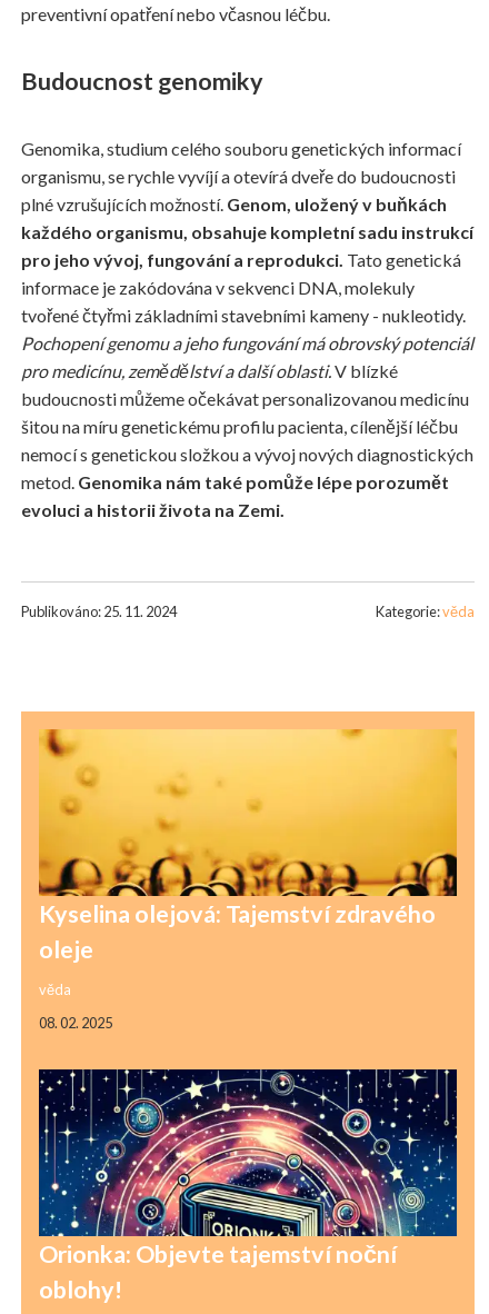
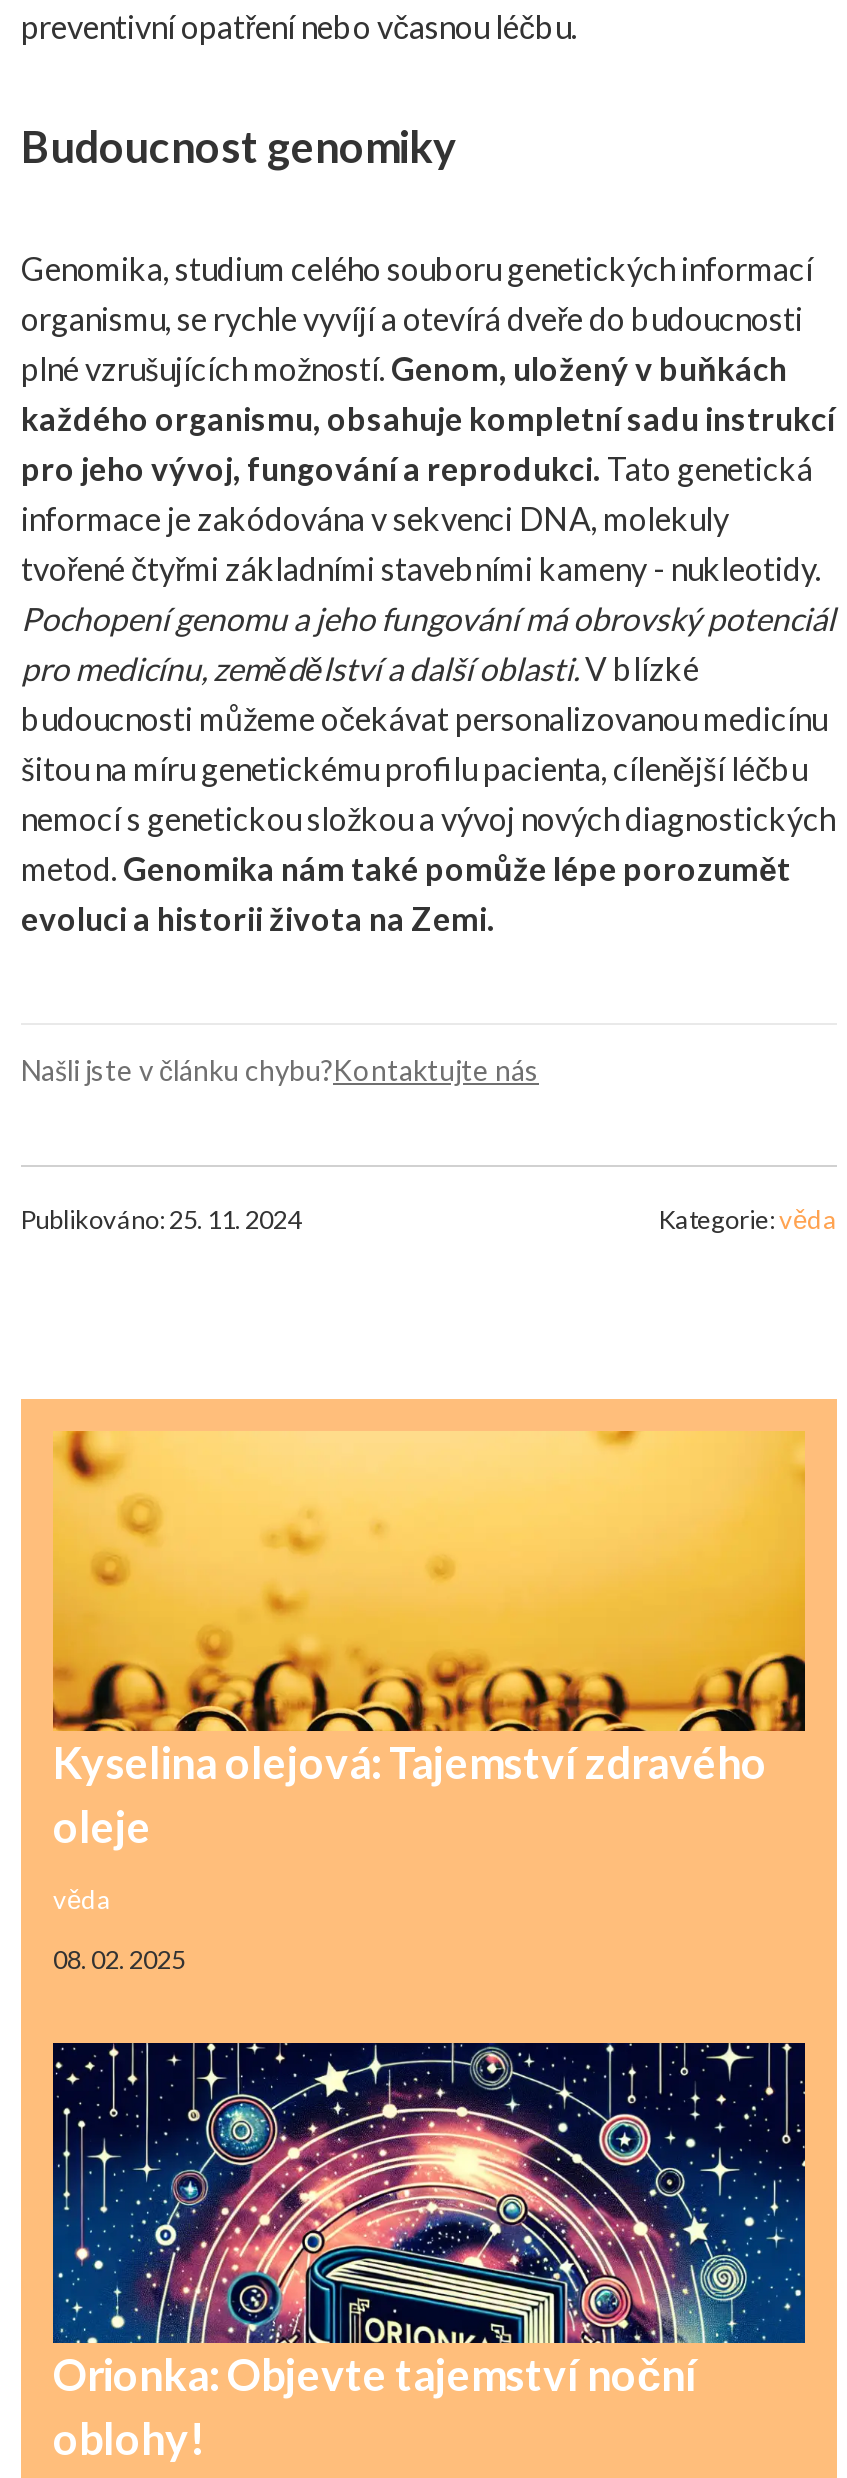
none -> [21,1052,539,1086] Našli jste v článku chybu?Kontaktujte nás

